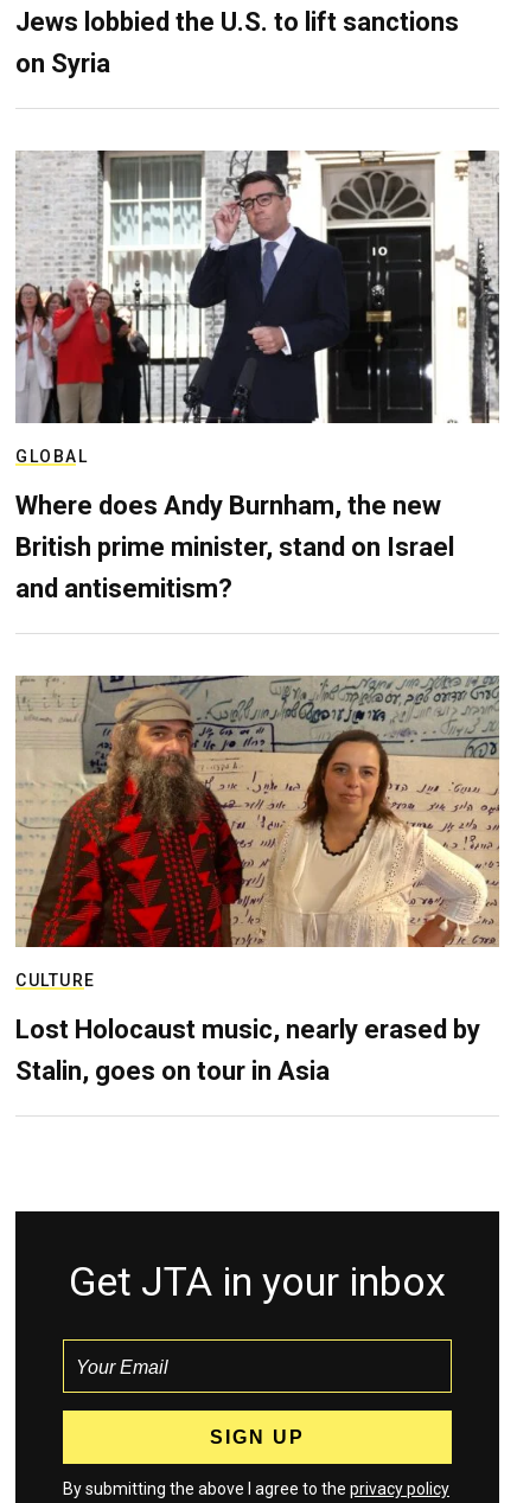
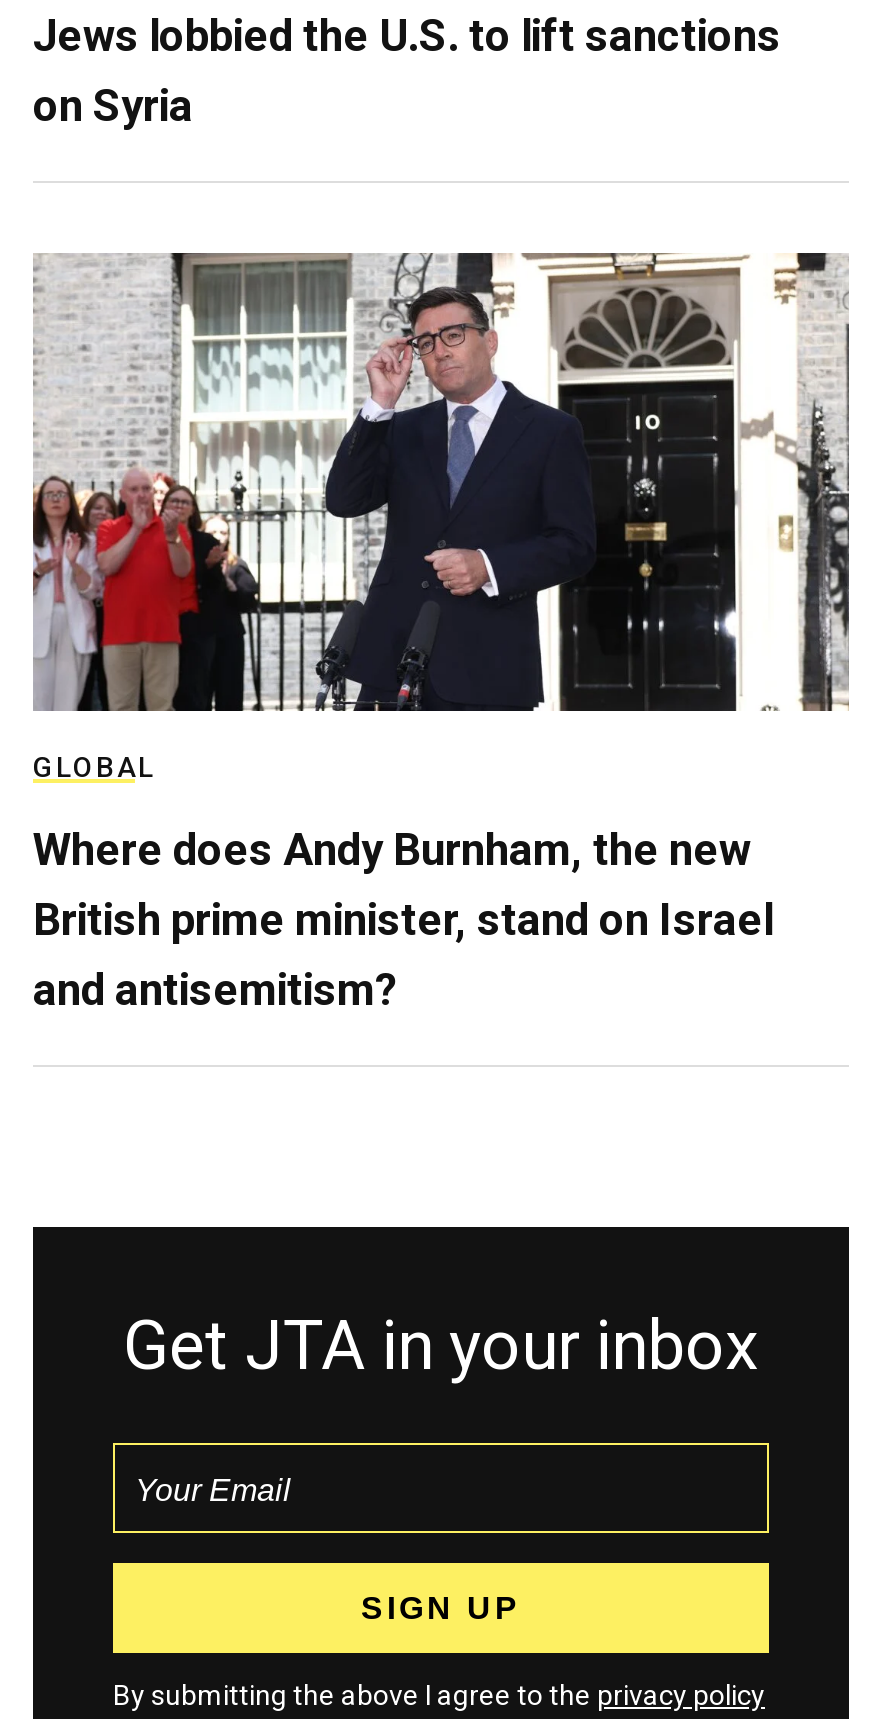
[15,674,499,1086] [image] | CULTURE | Lost Holocaust music, nearly erased by | Stalin, goes on tour in Asia -> none

